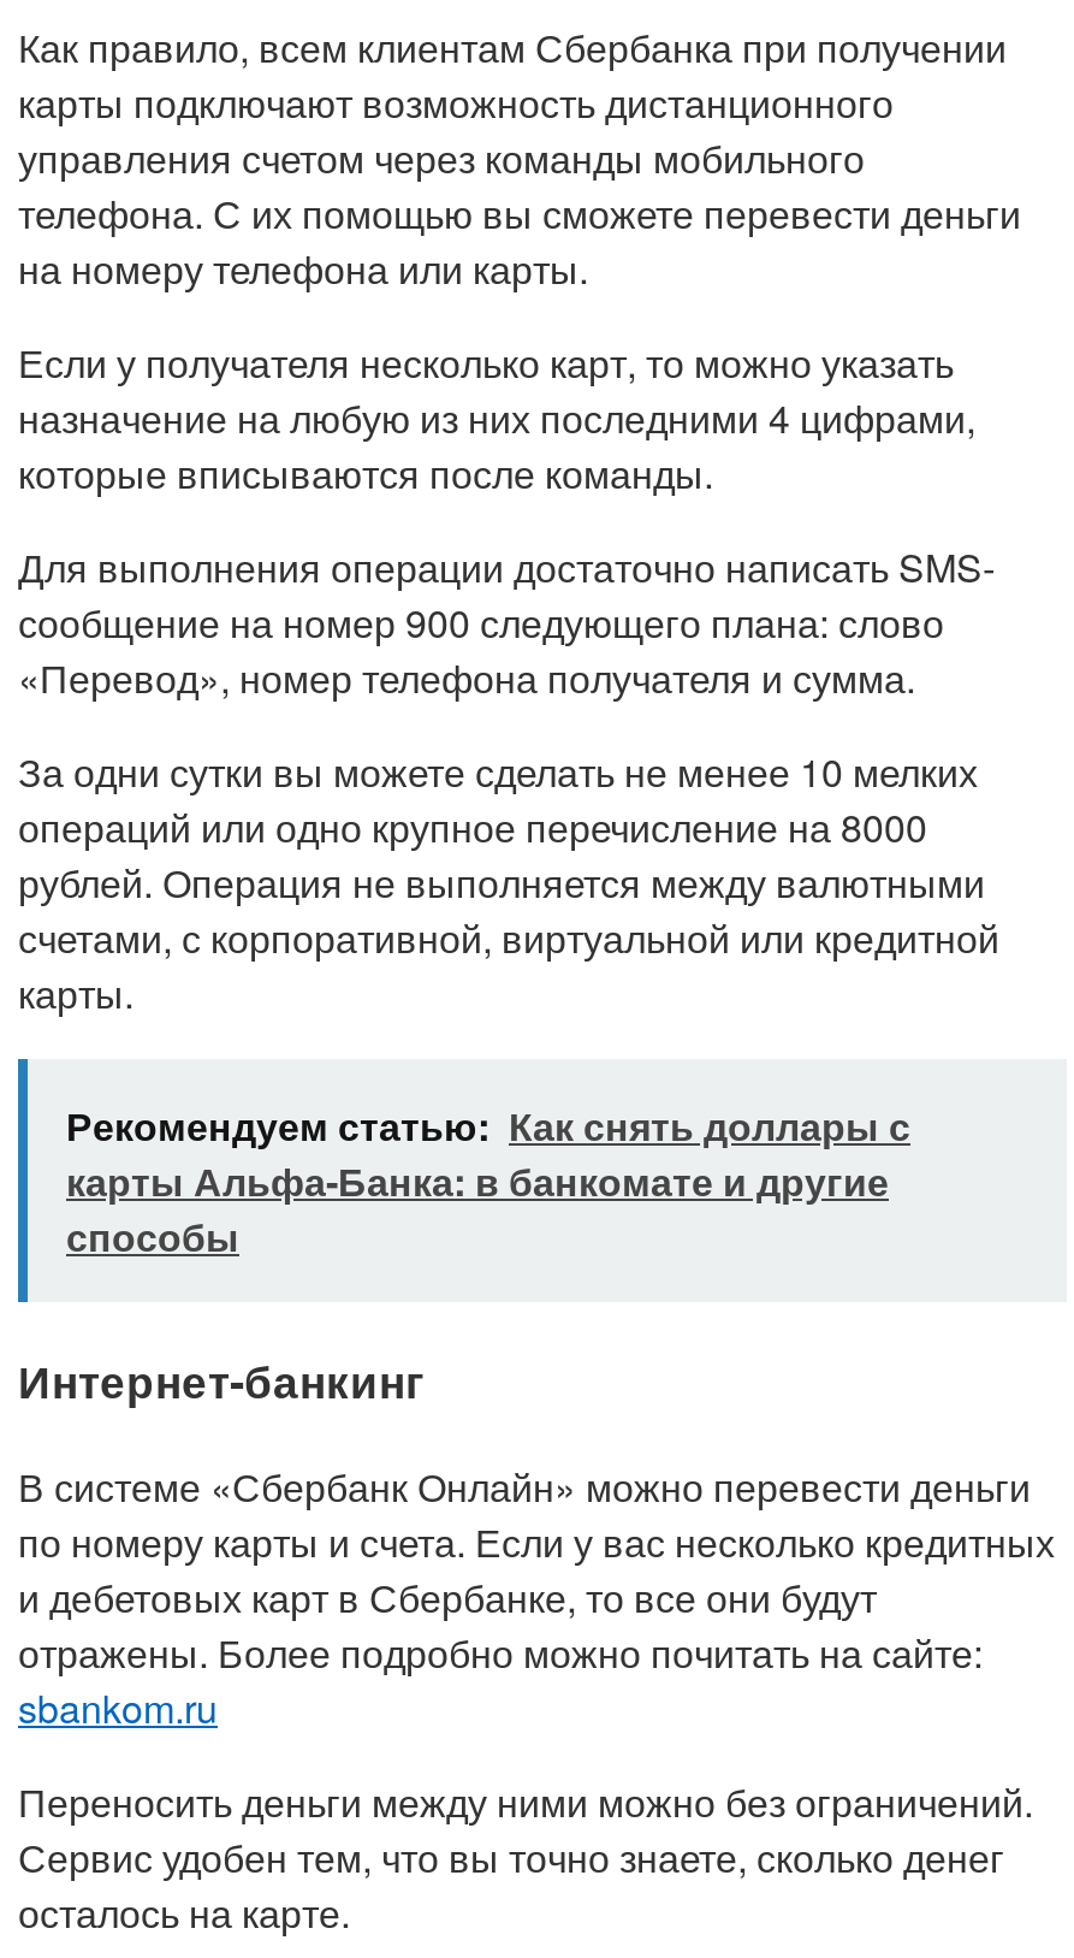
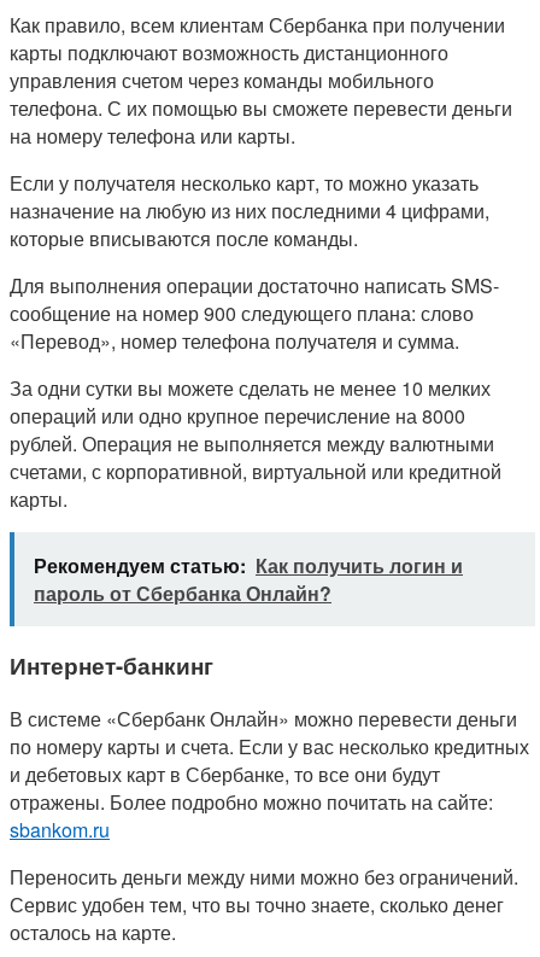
[66,1098,910,1264] Рекомендуем статью: Как снять доллары с | карты Альфа-Банка: в банкомате и другие | способы -> [34,552,463,607] Рекомендуем статью: Как получить логин и | пароль от Сбербанка Онлайн?

